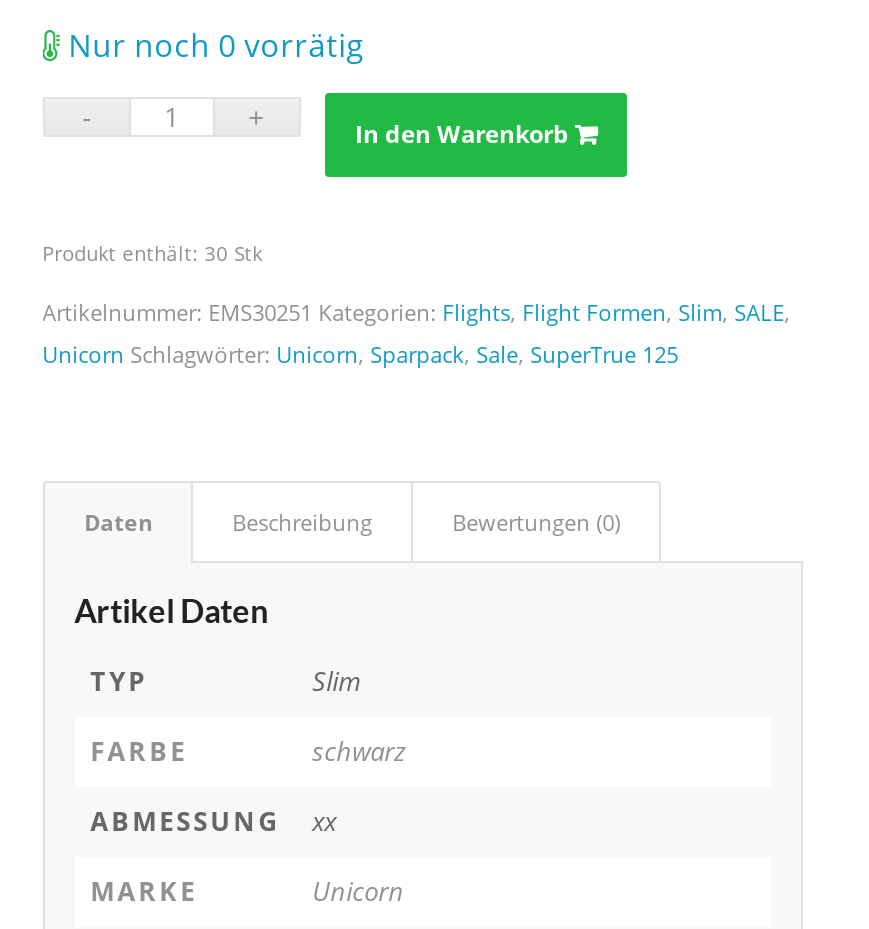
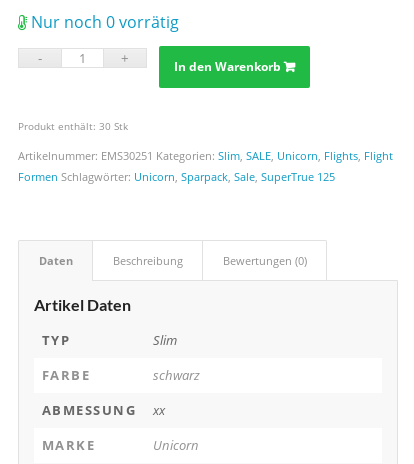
[42,297,790,327] Artikelnummer: EMS30251 Kategorien: Flights, Flight Formen, Slim, SALE, -> [18,148,393,163] Artikelnummer: EMS30251 Kategorien: Slim, SALE, Unicorn, Flights, Flight
[42,339,678,369] Unicorn Schlagwörter: Unicorn, Sparpack, Sale, SuperTrue 125 -> [18,169,335,184] Formen Schlagwörter: Unicorn, Sparpack, Sale, SuperTrue 125

